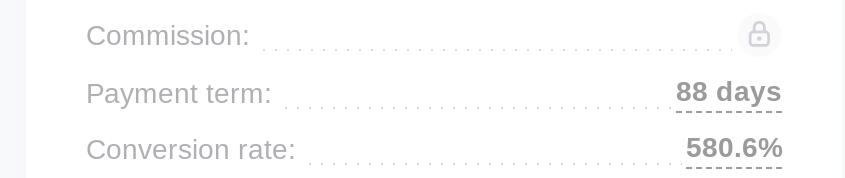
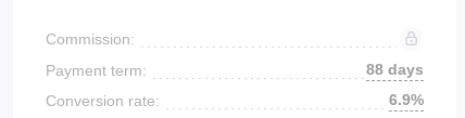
[686,131,782,163] 580.6% -> [389,91,424,108] 6.9%

